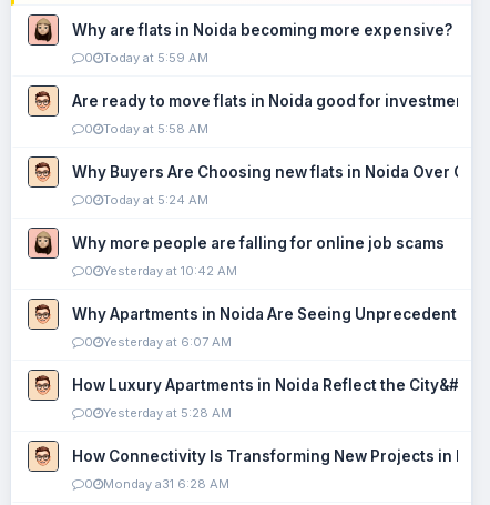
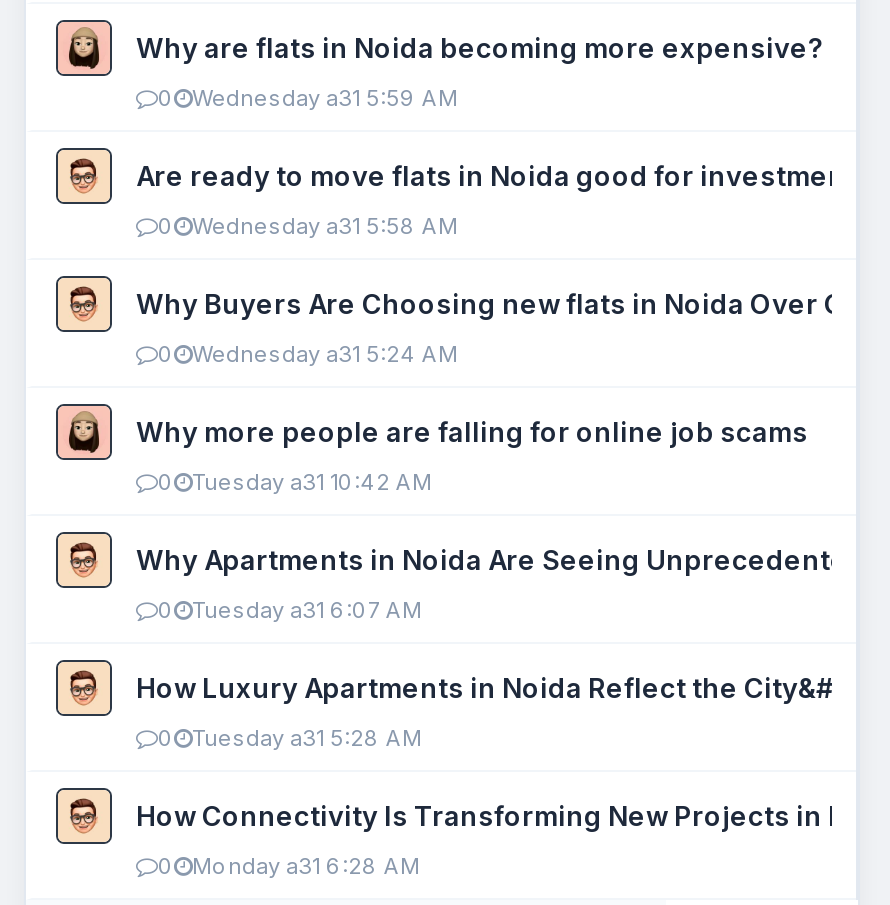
[103,50,208,65] Today at 5:59 AM -> [192,84,458,112] Wednesday a31 5:59 AM
[103,121,208,137] Today at 5:58 AM -> [192,212,458,240] Wednesday a31 5:58 AM
[103,192,208,208] Today at 5:24 AM -> [192,340,458,368] Wednesday a31 5:24 AM
[103,263,237,279] Yesterday at 10:42 AM -> [192,468,432,496] Tuesday a31 10:42 AM
[103,334,232,350] Yesterday at 6:07 AM -> [192,596,422,624] Tuesday a31 6:07 AM
[103,405,232,421] Yesterday at 5:28 AM -> [192,724,422,752] Tuesday a31 5:28 AM

